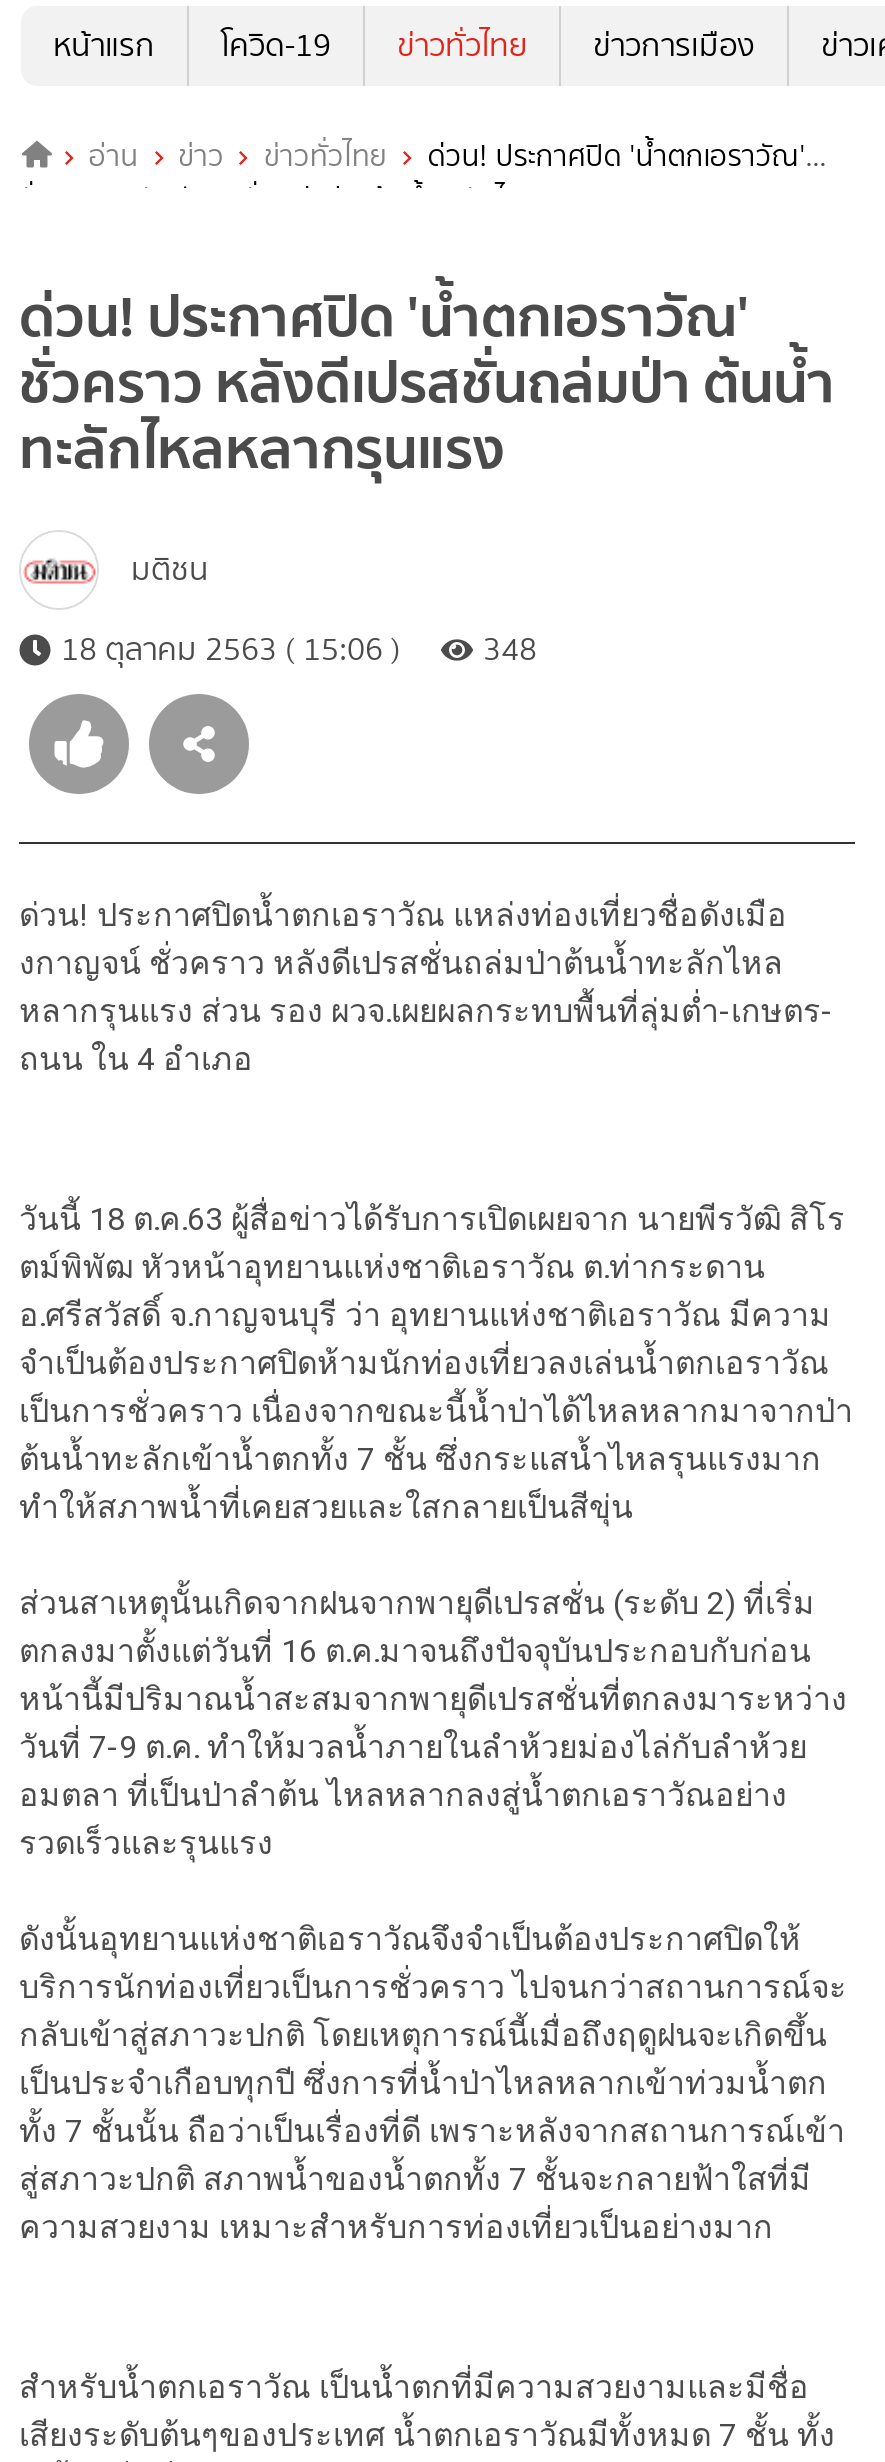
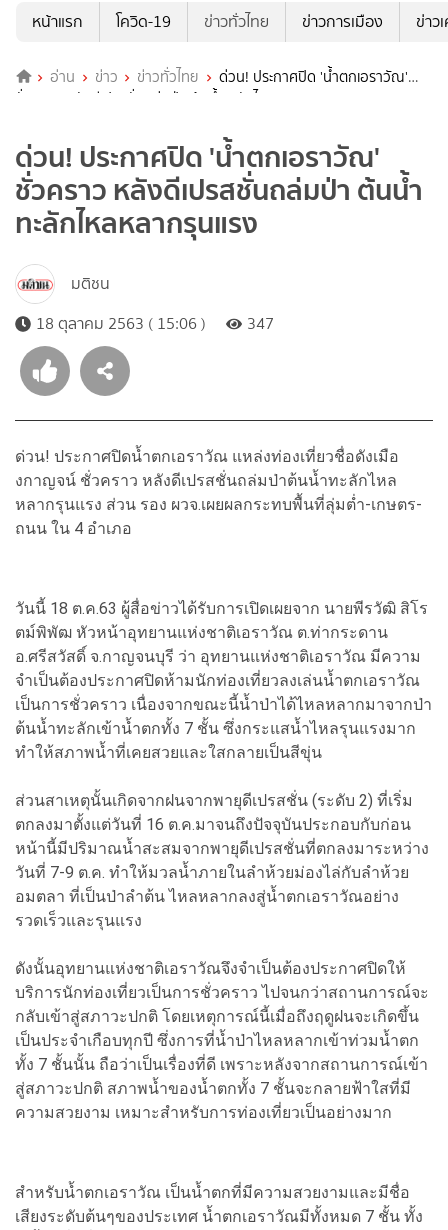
[61,626,537,672] 18 ตุลาคม 2563 ( 15:06 ) 348 -> [36,312,274,335] 18 ตุลาคม 2563 ( 15:06 ) 347

